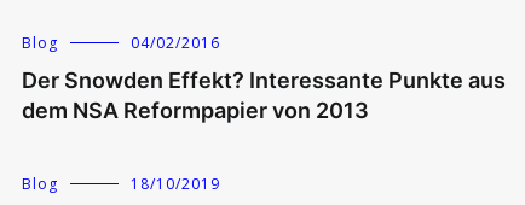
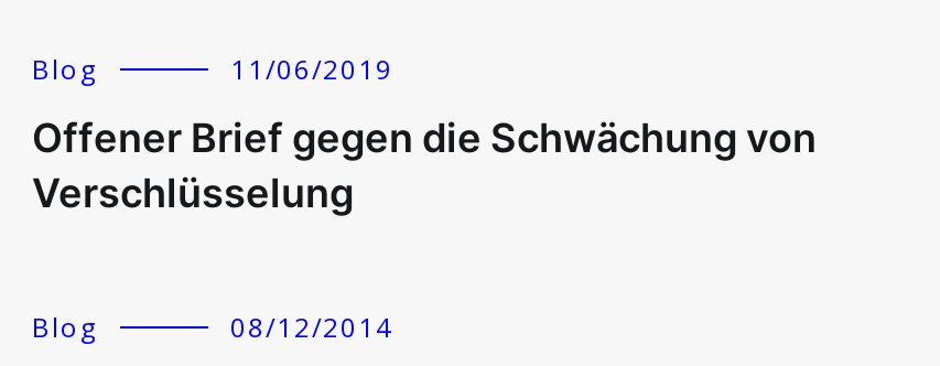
[131,33,220,53] 04/02/2016 -> [230,51,393,88] 11/06/2019
[22,68,506,123] Der Snowden Effekt? Interessante Punkte aus | dem NSA Reformpapier von 2013 -> [32,115,817,216] Offener Brief gegen die Schwächung von | Verschlüsselung
[131,174,220,194] 18/10/2019 -> [230,309,393,346] 08/12/2014

